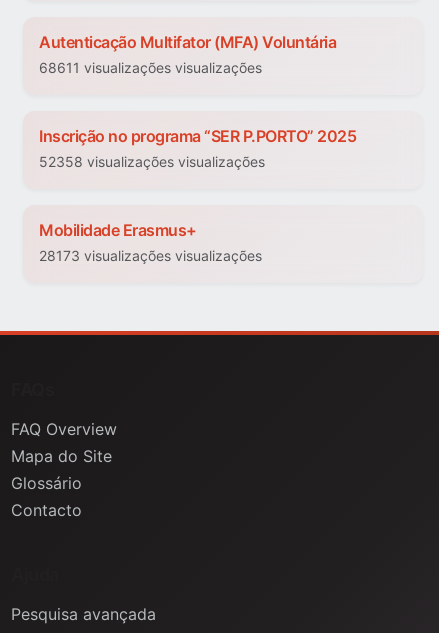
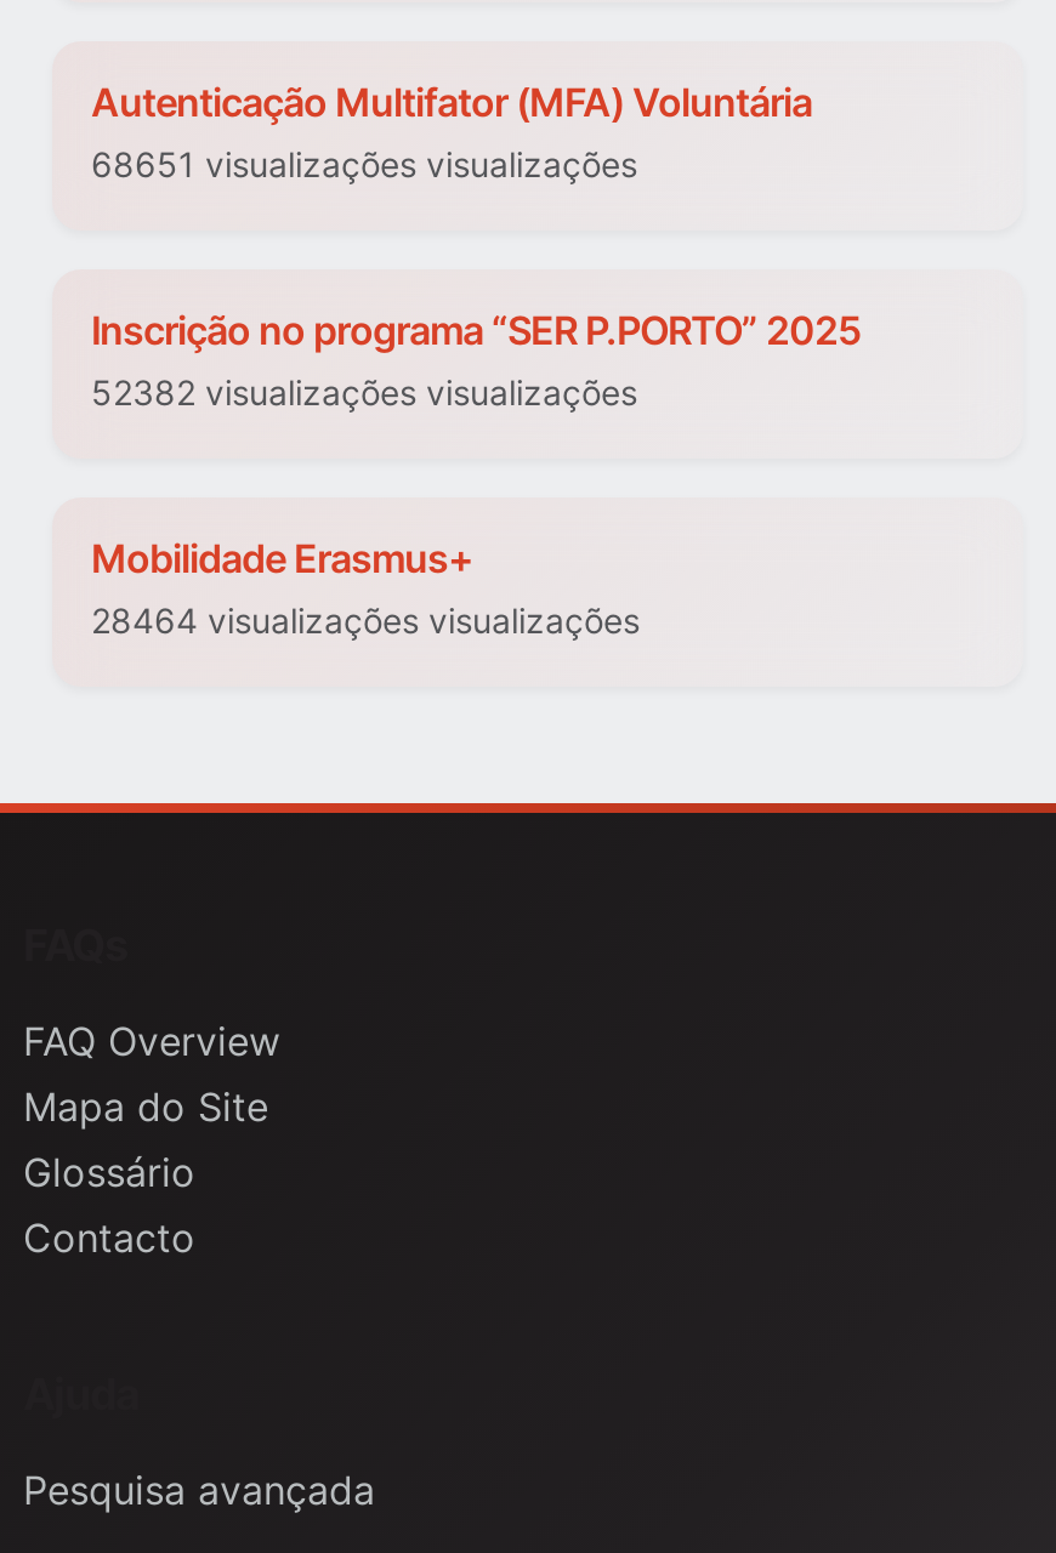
[39,59,262,76] 68611 visualizações visualizações -> [91,144,637,186] 68651 visualizações visualizações
[39,153,265,170] 52358 visualizações visualizações -> [91,372,637,414] 52382 visualizações visualizações
[39,247,262,264] 28173 visualizações visualizações -> [91,601,640,642] 28464 visualizações visualizações

